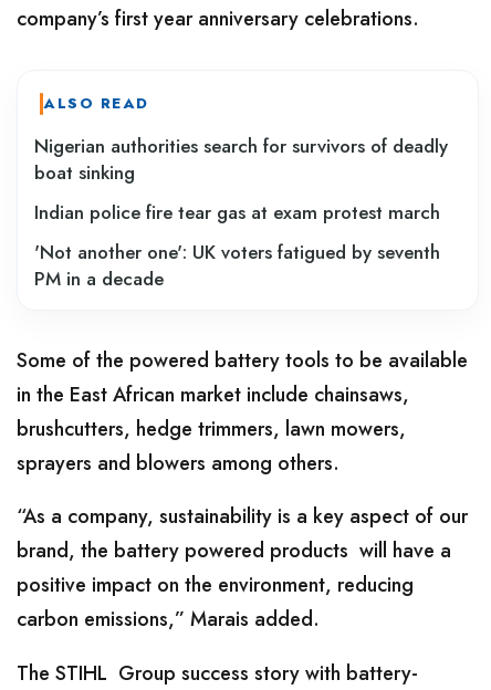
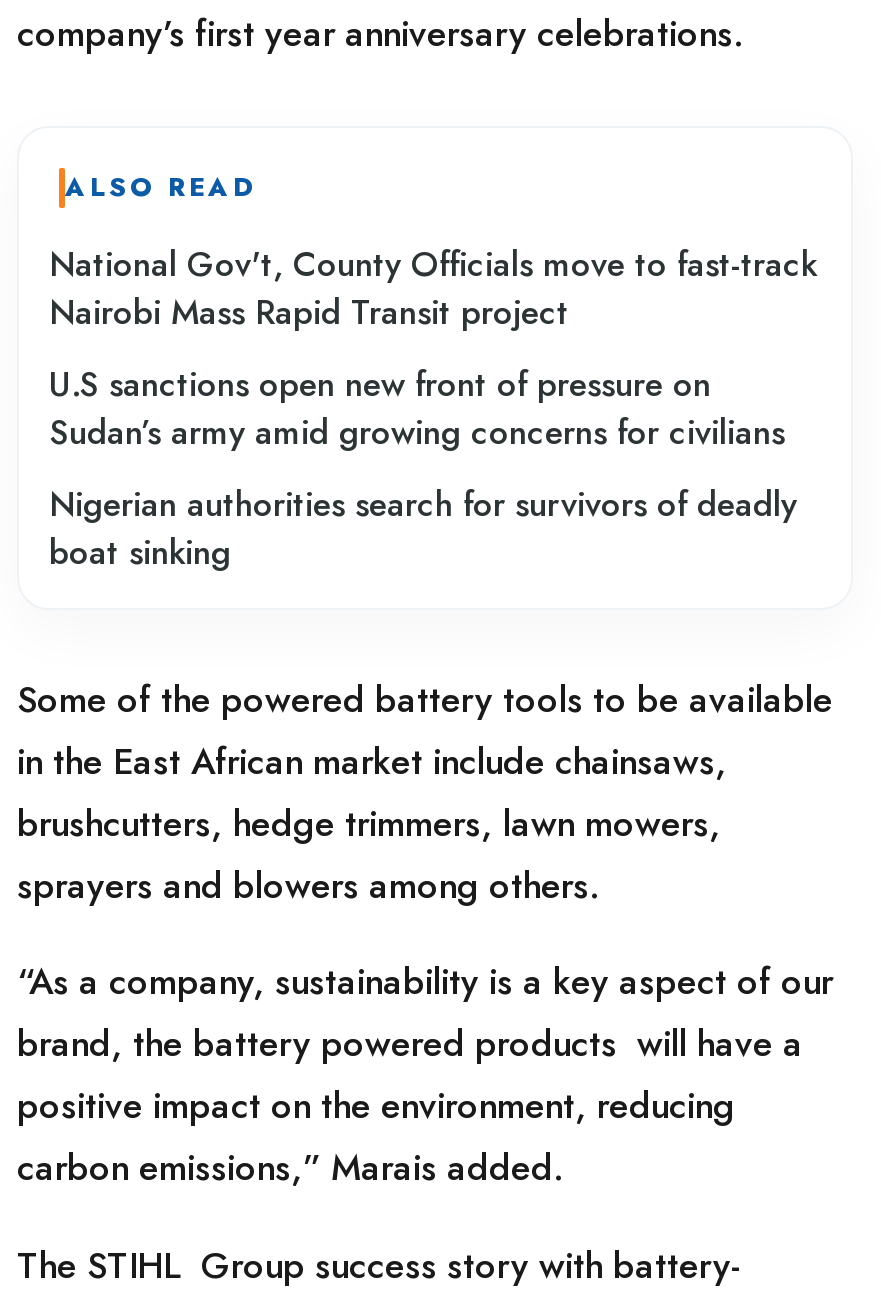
none -> [49,239,817,455] National Gov't, County Officials move to fast-track | Nairobi Mass Rapid Transit project | U.S sanctions open new front of pressure on | Sudan’s army amid growing concerns for civilians
moved [34,132,448,185] -> [49,479,797,575]: Nigerian authorities search for survivors of deadly | boat sinking
[34,199,440,292] Indian police fire tear gas at exam protest march | 'Not another one': UK voters fatigued by seventh | PM in a decade -> none

